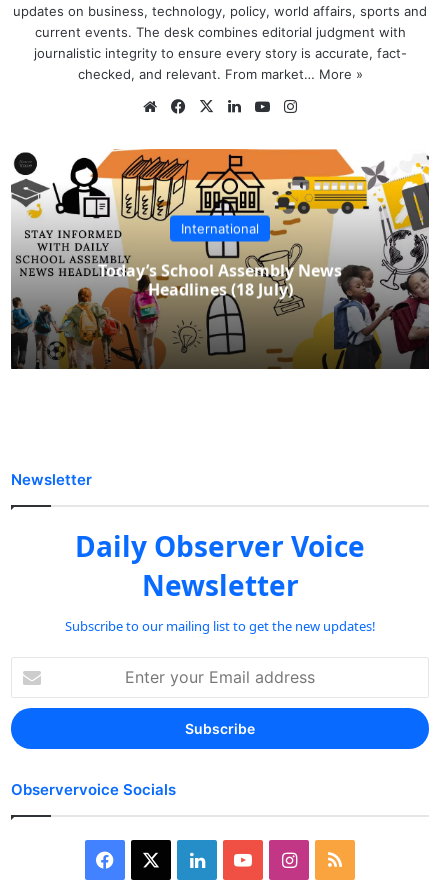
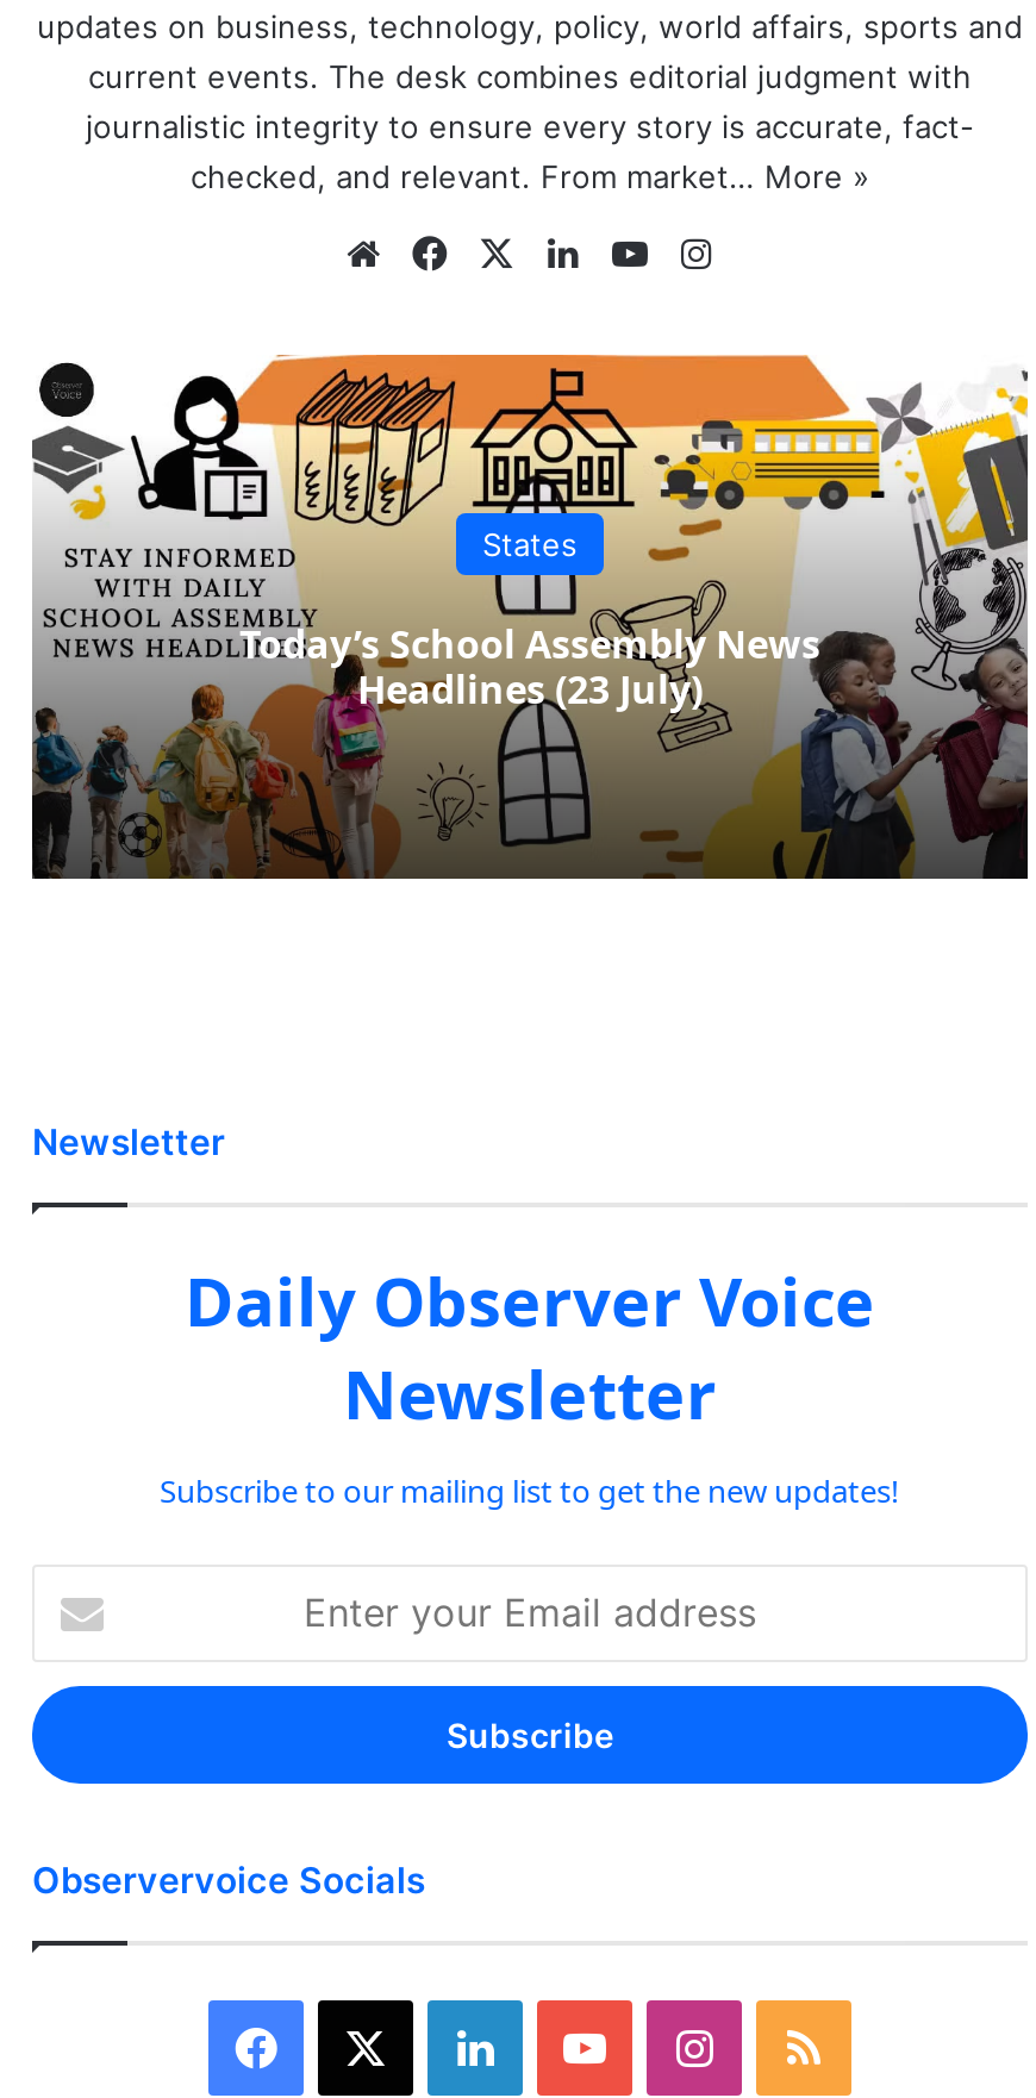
[181,220,259,236] International -> [482,524,578,562] States
[147,278,292,300] Headlines (18 July) -> [357,663,703,715] Headlines (23 July)

